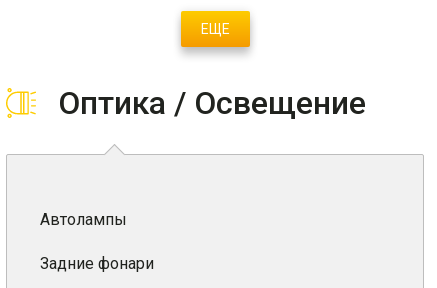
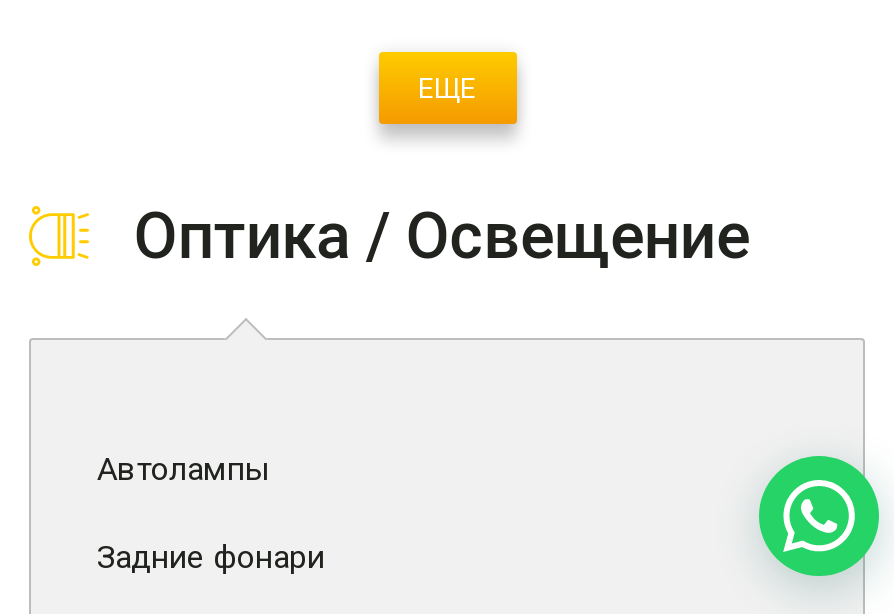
none -> [755,454,883,586] [image]

